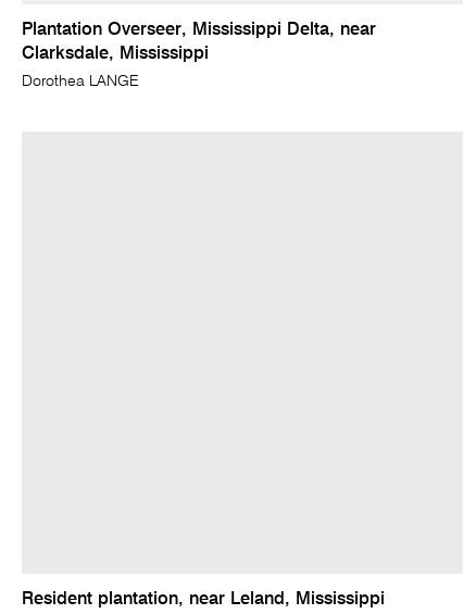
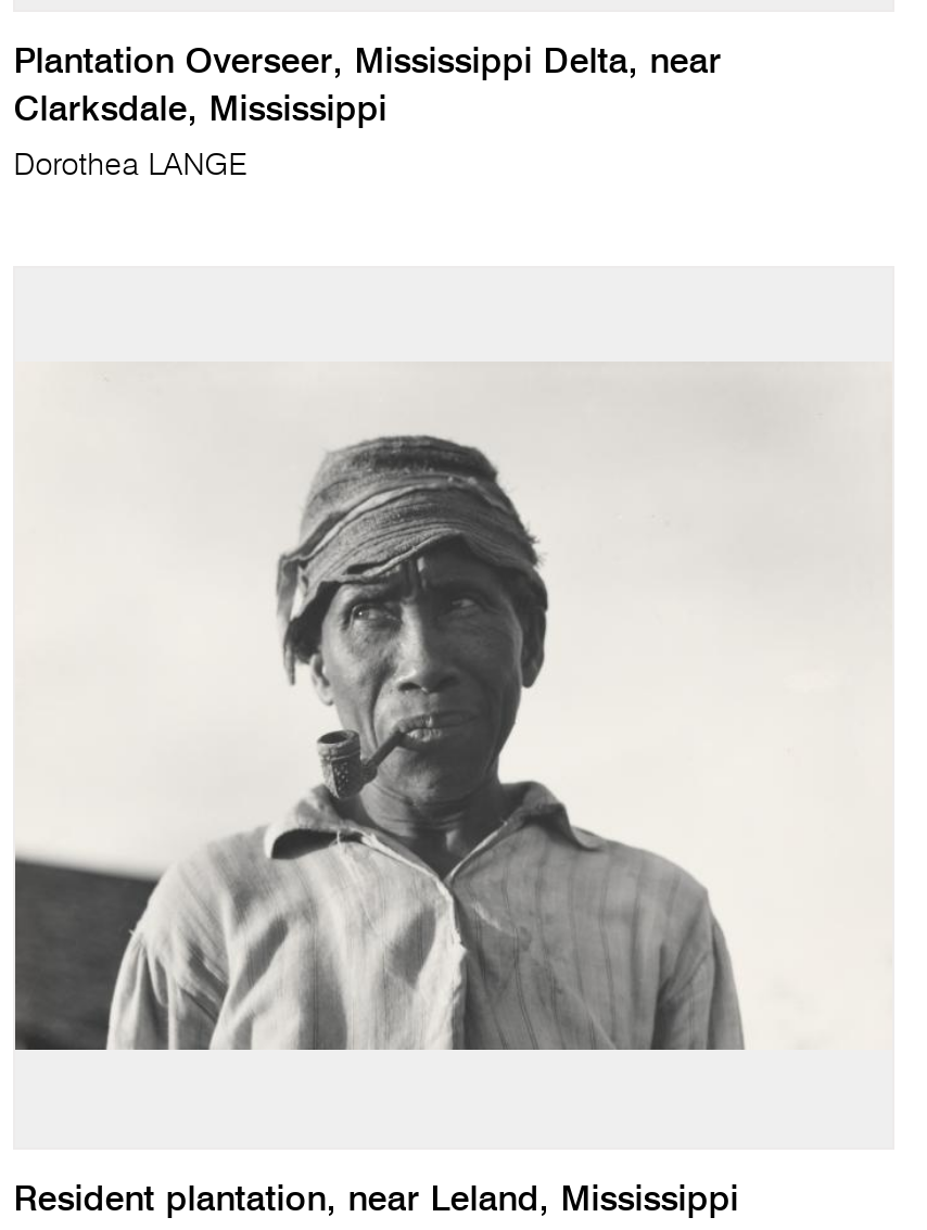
none -> [13,372,799,1052] [image]

